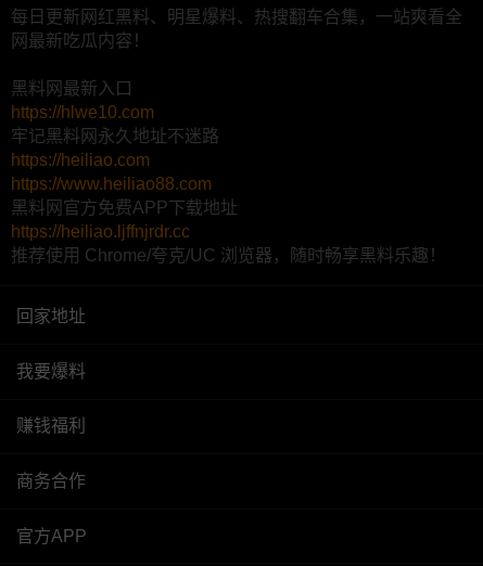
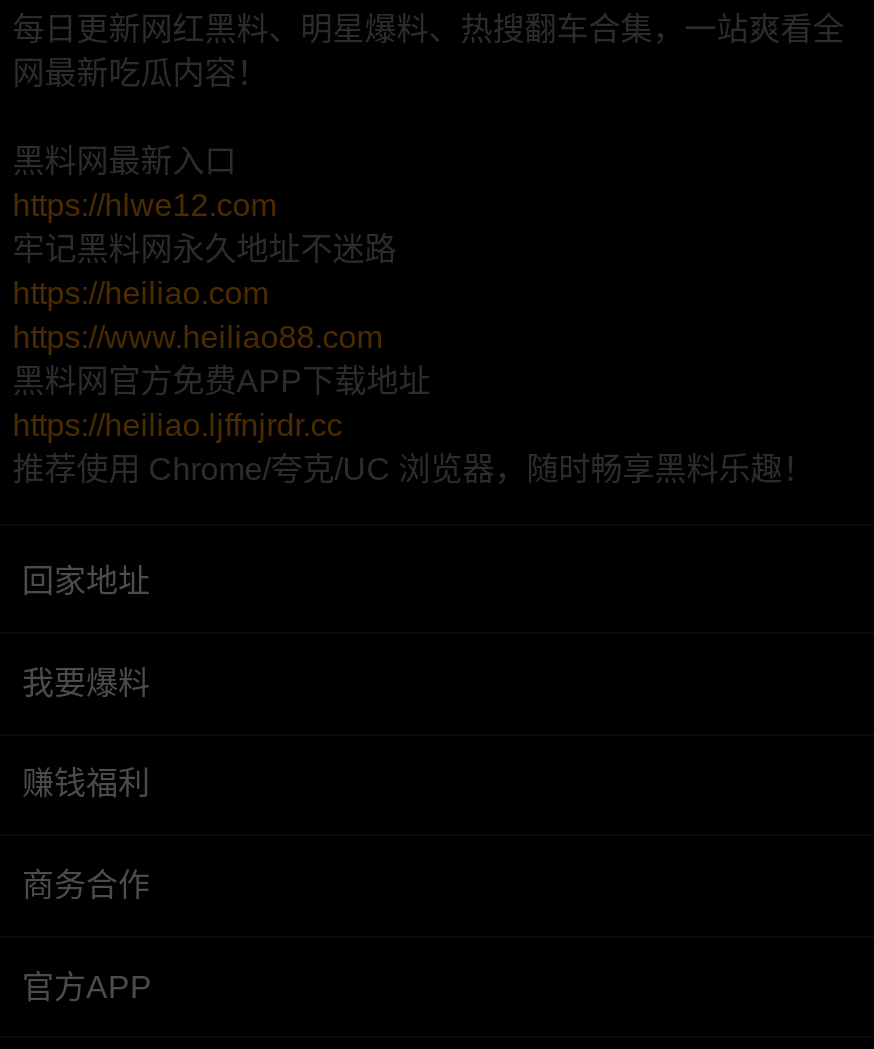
[11,103,154,122] https://hlwe10.com -> [12,189,276,223] https://hlwe12.com

